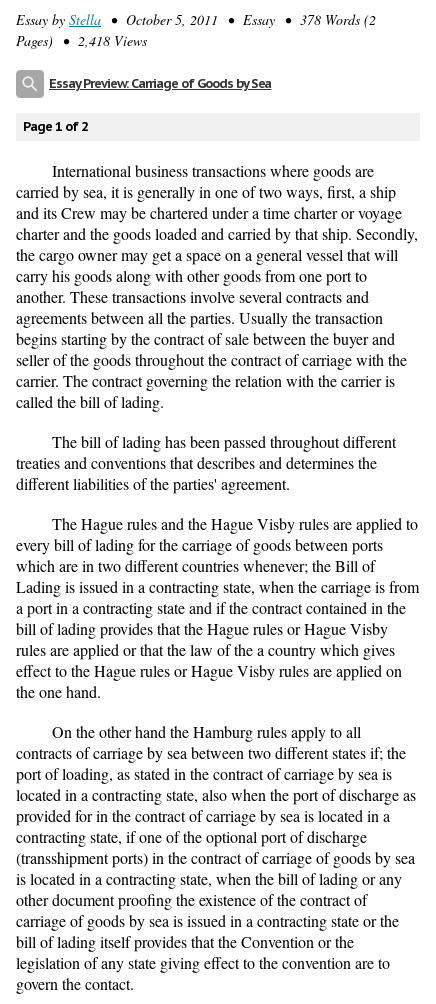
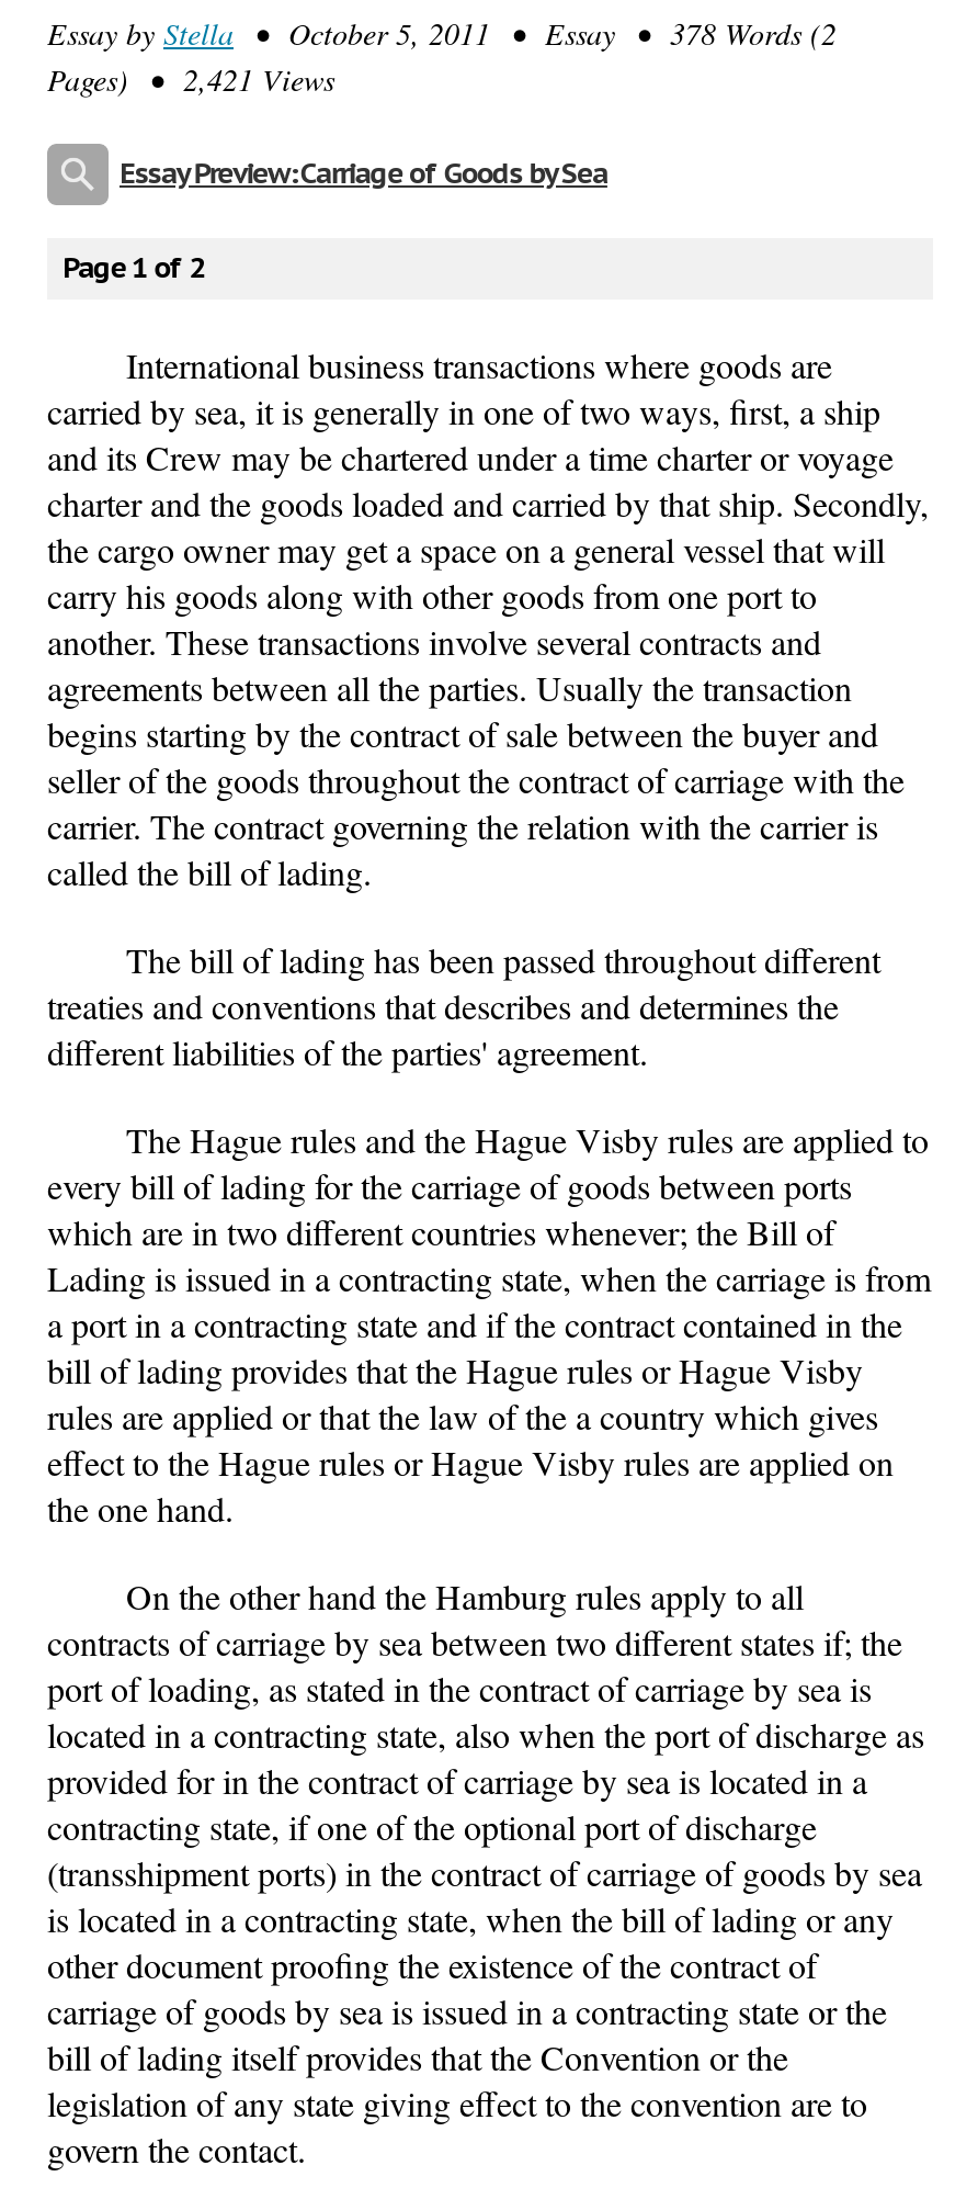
[16,31,147,50] Pages) • 2,418 Views -> [47,58,334,100] Pages) • 2,421 Views

